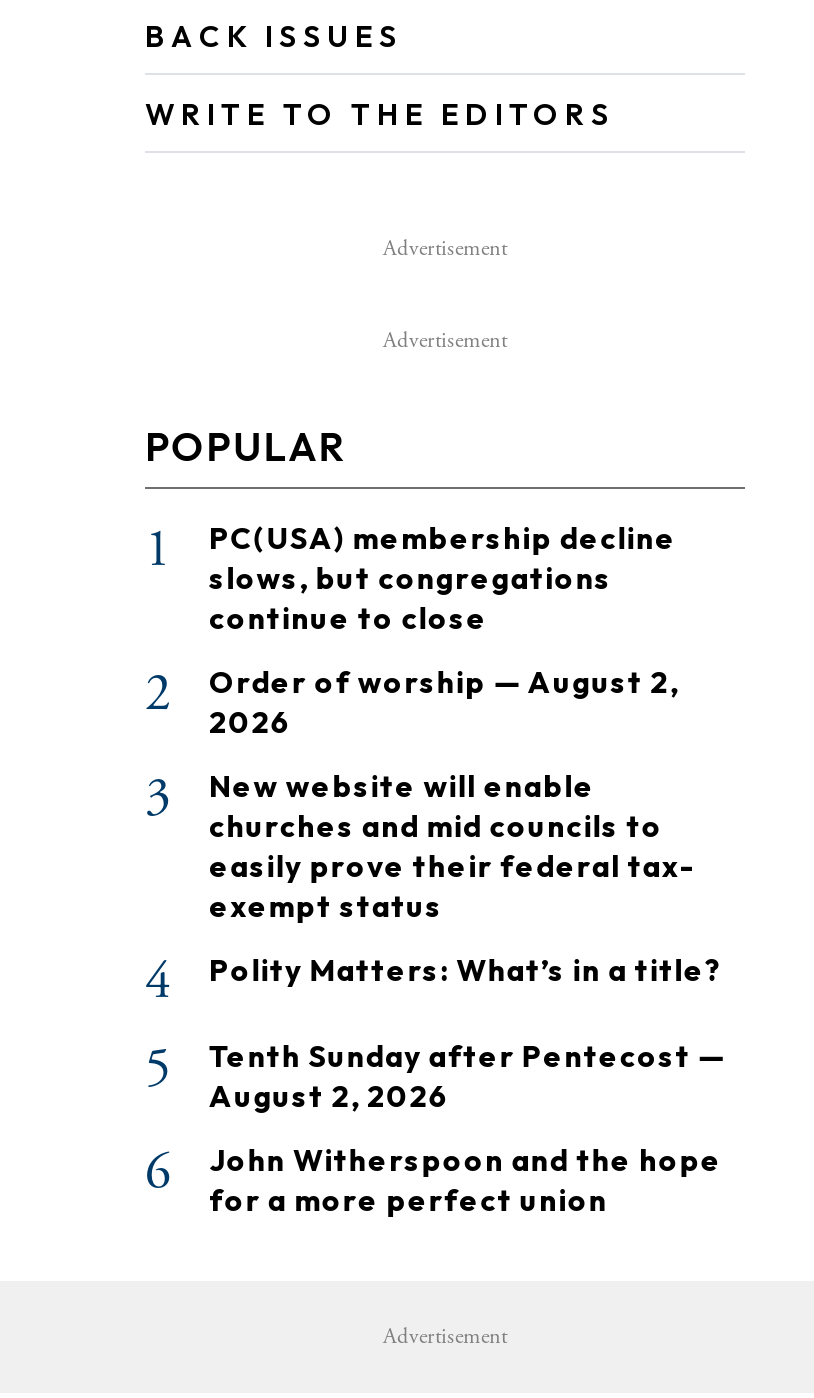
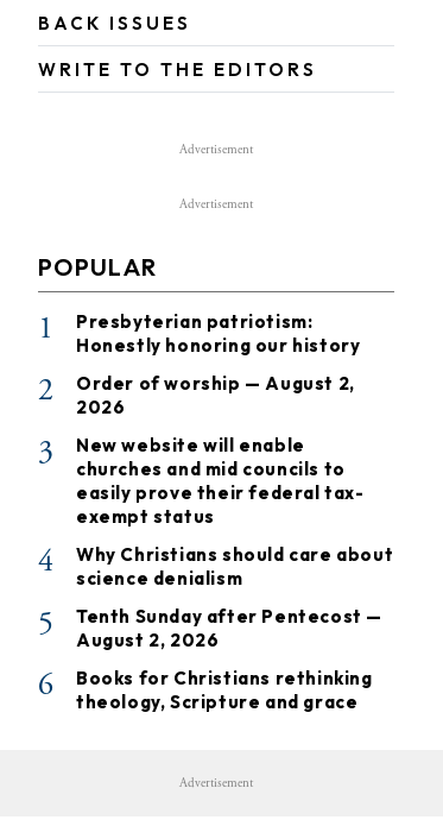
[209,519,676,637] PC(USA) membership decline | slows, but congregations | continue to close -> [76,310,360,356] Presbyterian patriotism: | Honestly honoring our history
[209,951,729,989] Polity Matters: What’s in a title? -> [76,543,393,589] Why Christians should care about | science denialism
[209,1141,722,1219] John Witherspoon and the hope | for a more perfect union -> [76,667,372,713] Books for Christians rethinking | theology, Scripture and grace

